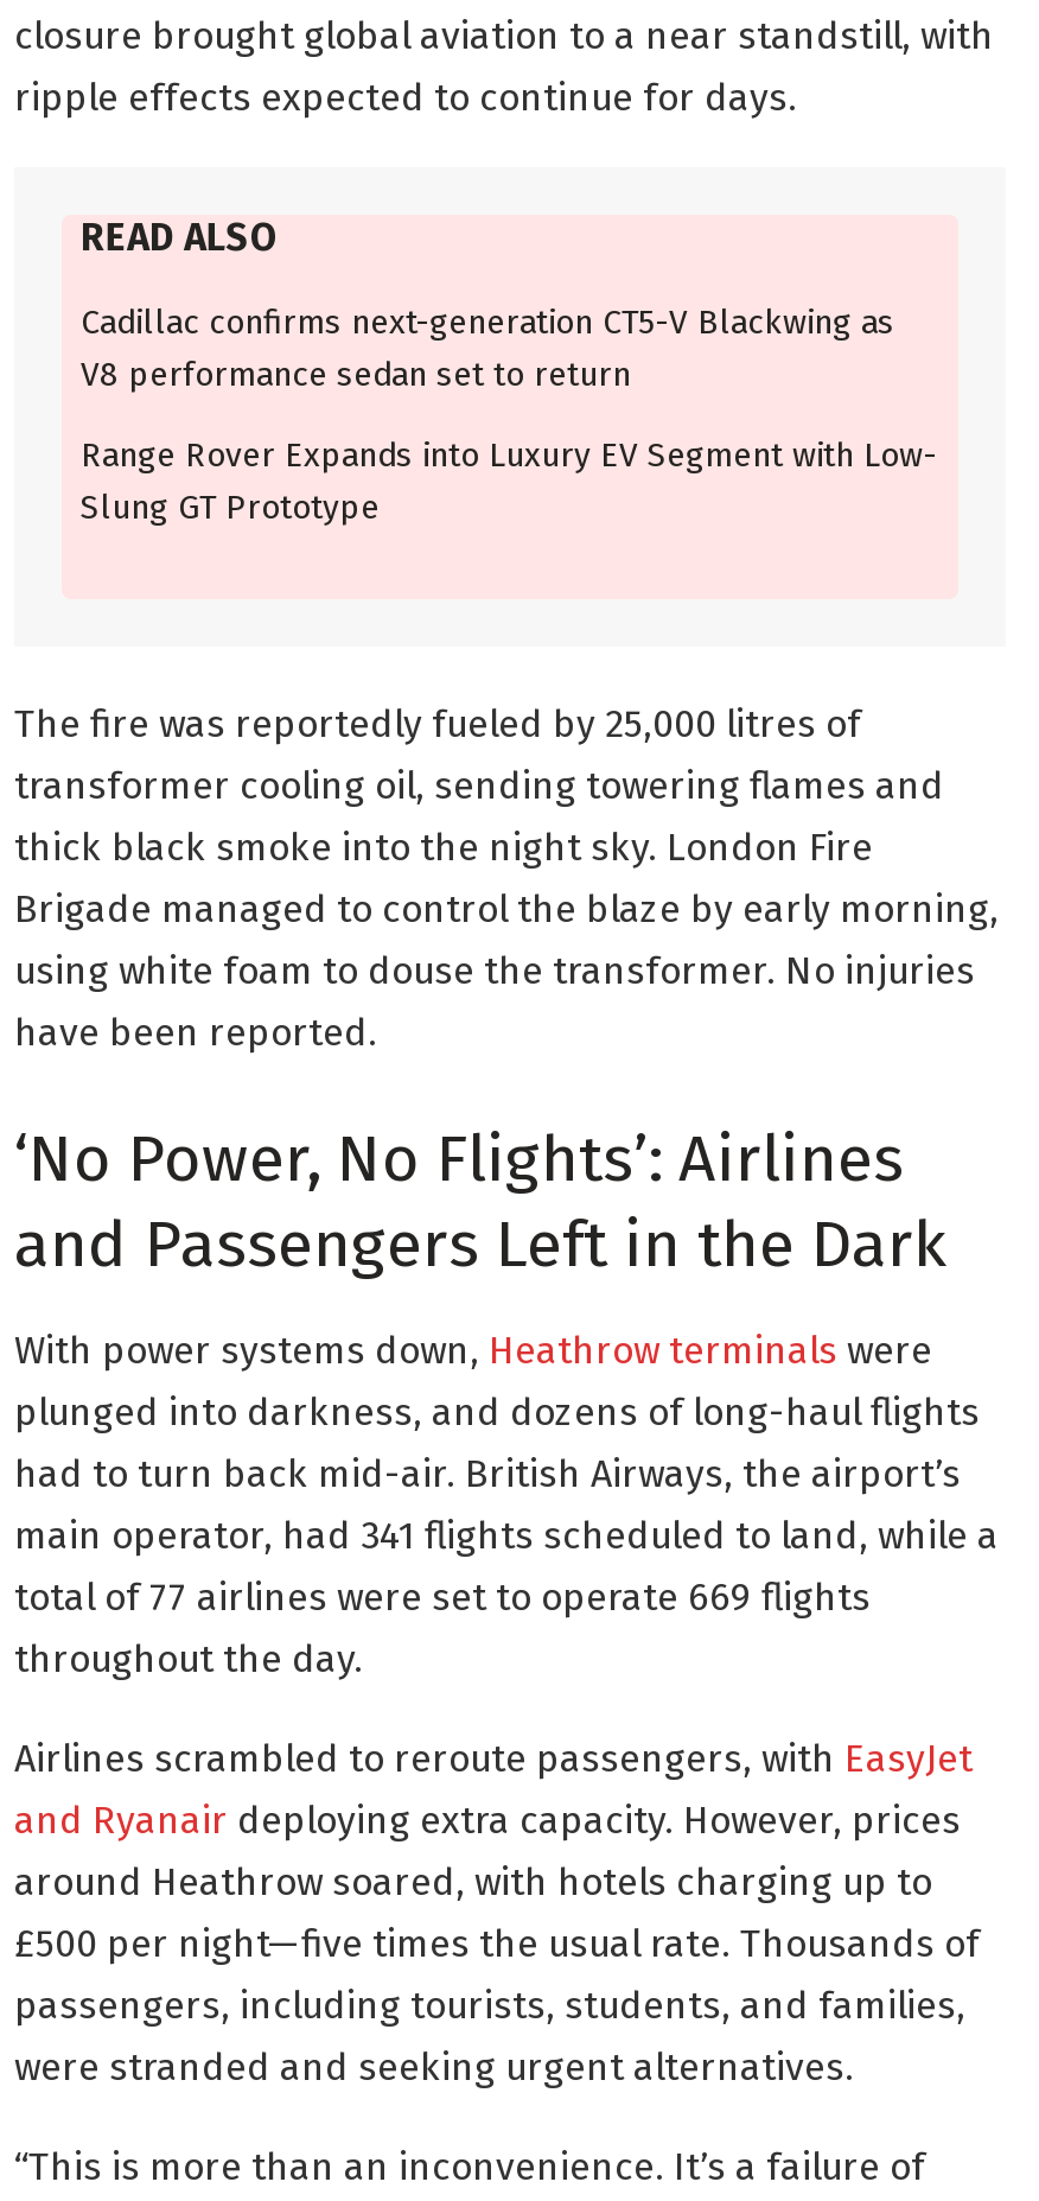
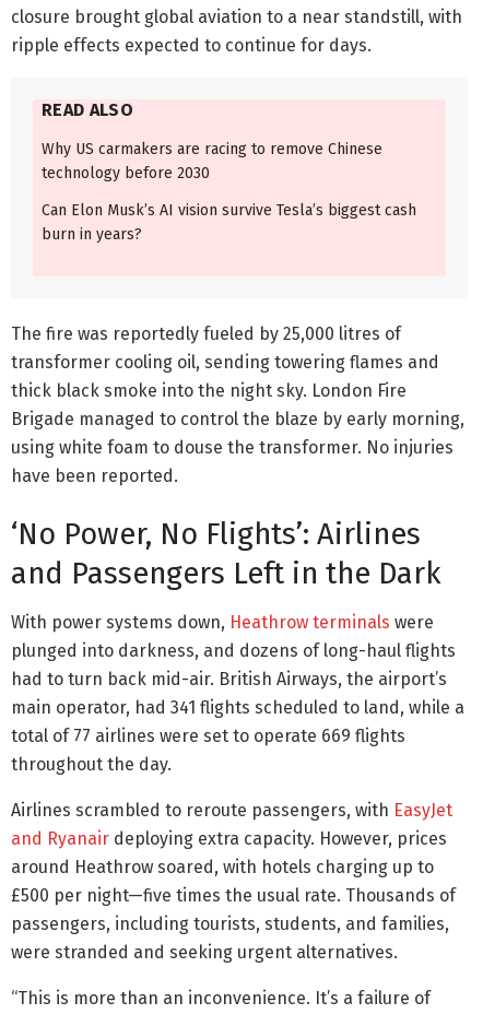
[81,302,894,394] Cadillac confirms next-generation CT5-V Blackwing as | V8 performance sedan set to return -> [42,140,382,182] Why US carmakers are racing to remove Chinese | technology before 2030
[81,435,937,527] Range Rover Expands into Luxury EV Segment with Low- | Slung GT Prototype -> [42,201,416,243] Can Elon Musk’s AI vision survive Tesla’s biggest cash | burn in years?

